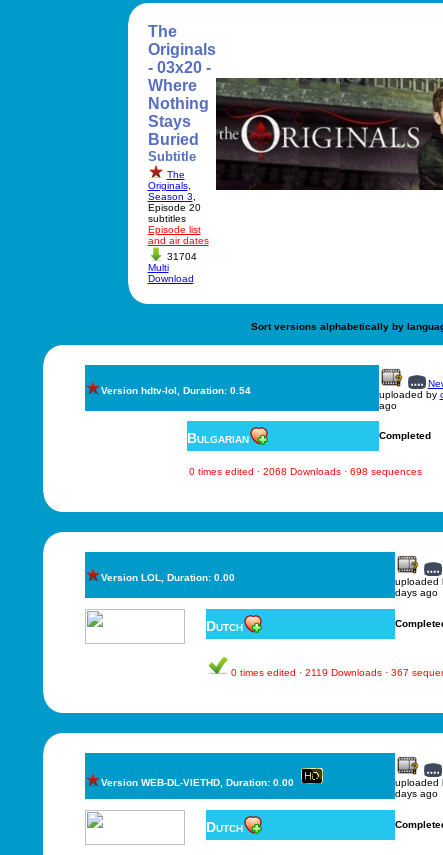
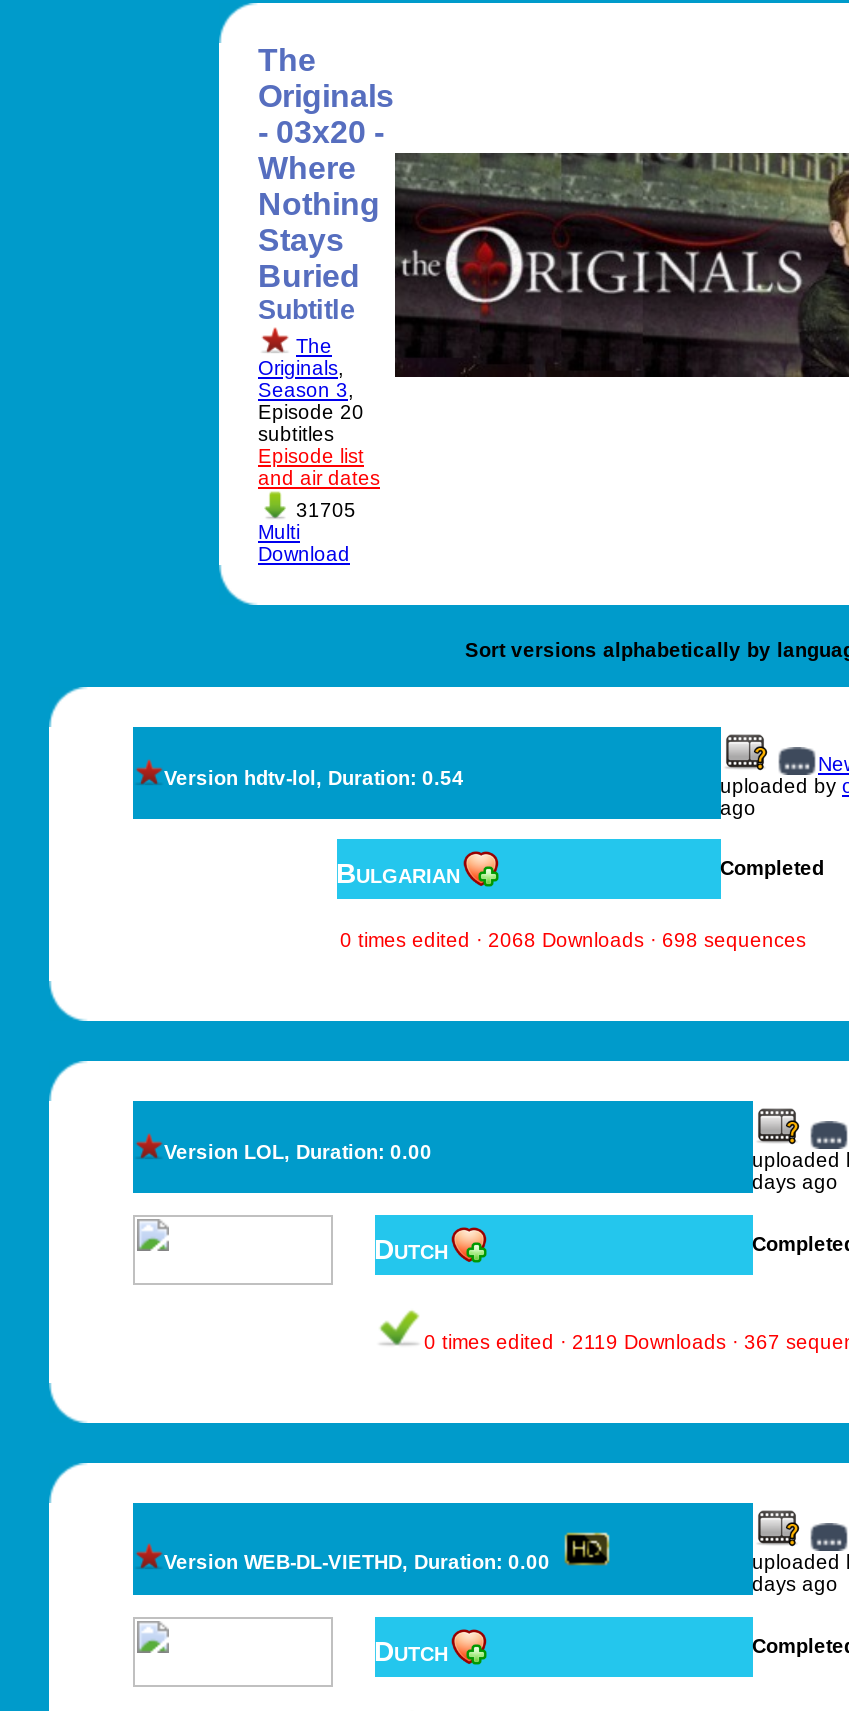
[163,251,196,262] 31704 -> [290,499,356,521] 31705

